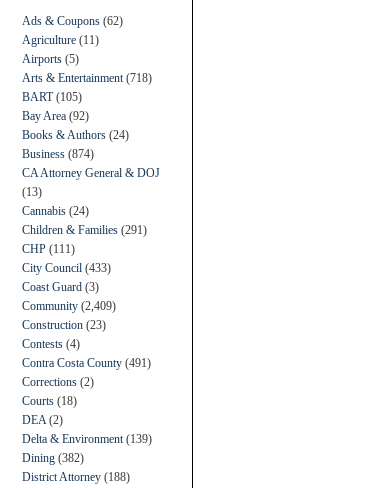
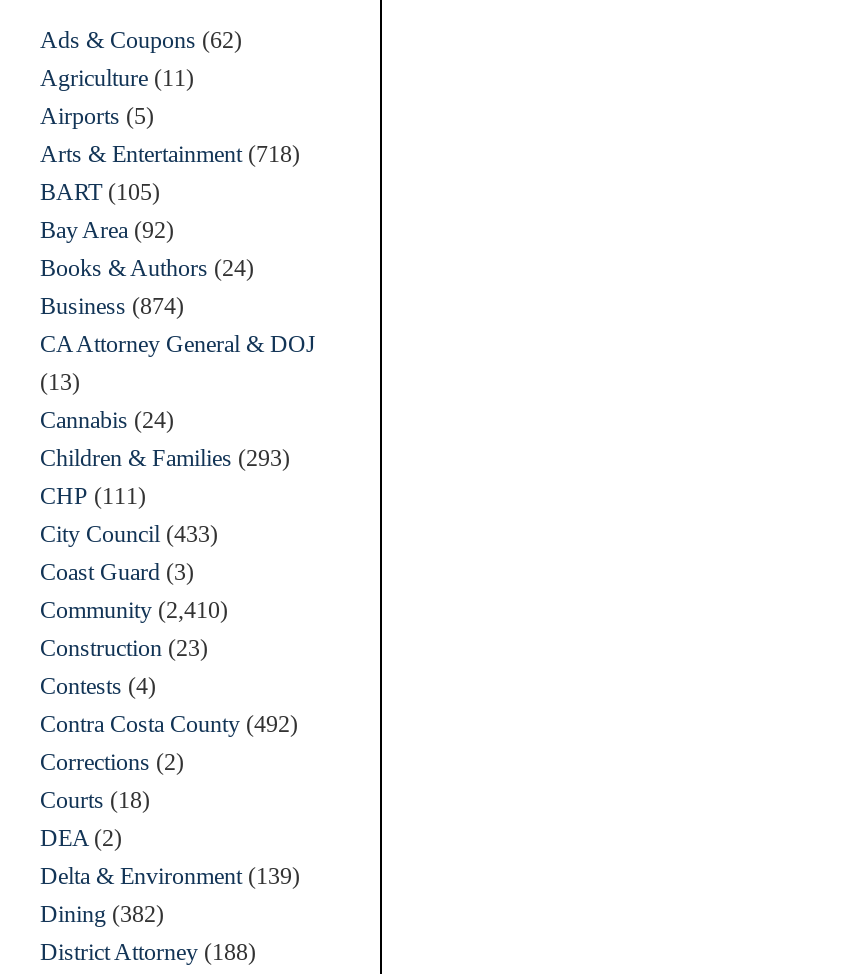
[22,223,147,237] Children & Families (291) -> [40,444,290,472] Children & Families (293)
[22,299,116,313] Community (2,409) -> [40,596,228,624] Community (2,410)
[22,356,151,370] Contra Costa County (491) -> [40,710,298,738] Contra Costa County (492)

